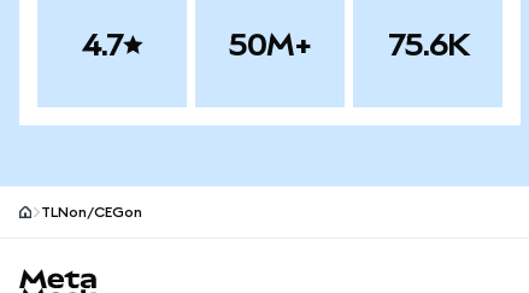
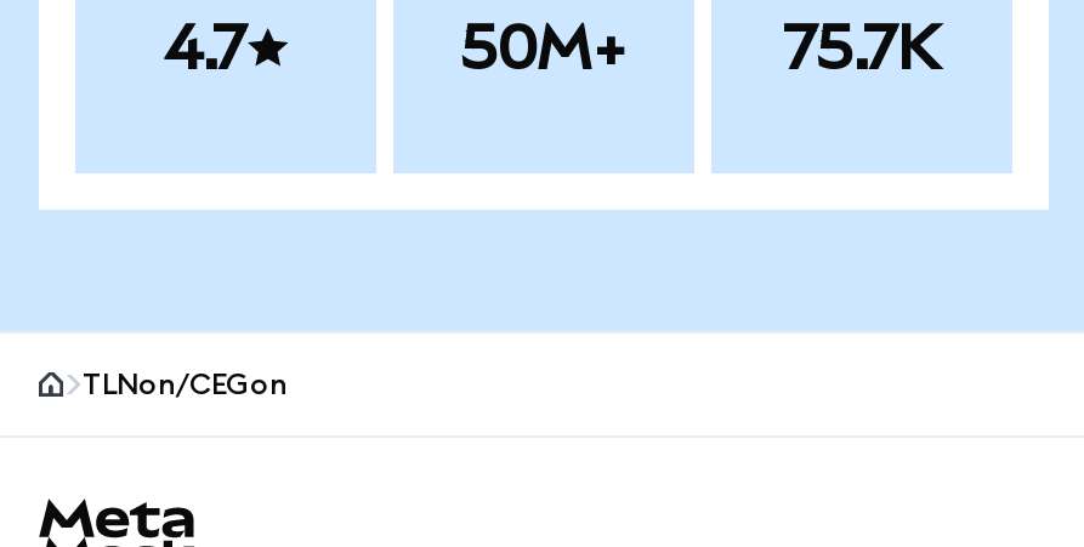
[387,28,468,61] 75.6K -> [783,13,941,81] 75.7K

